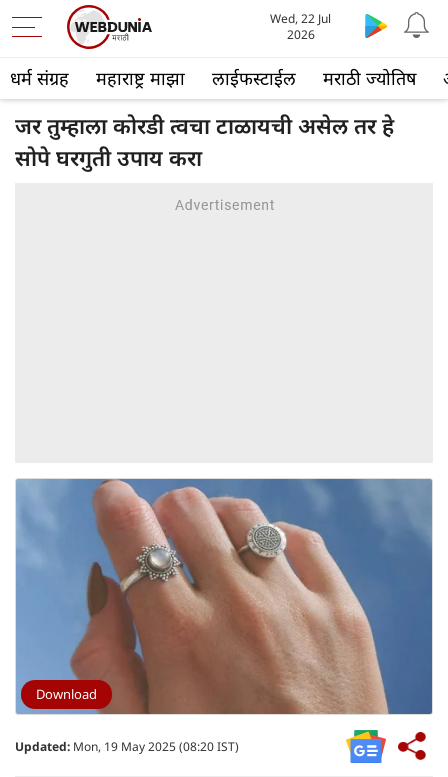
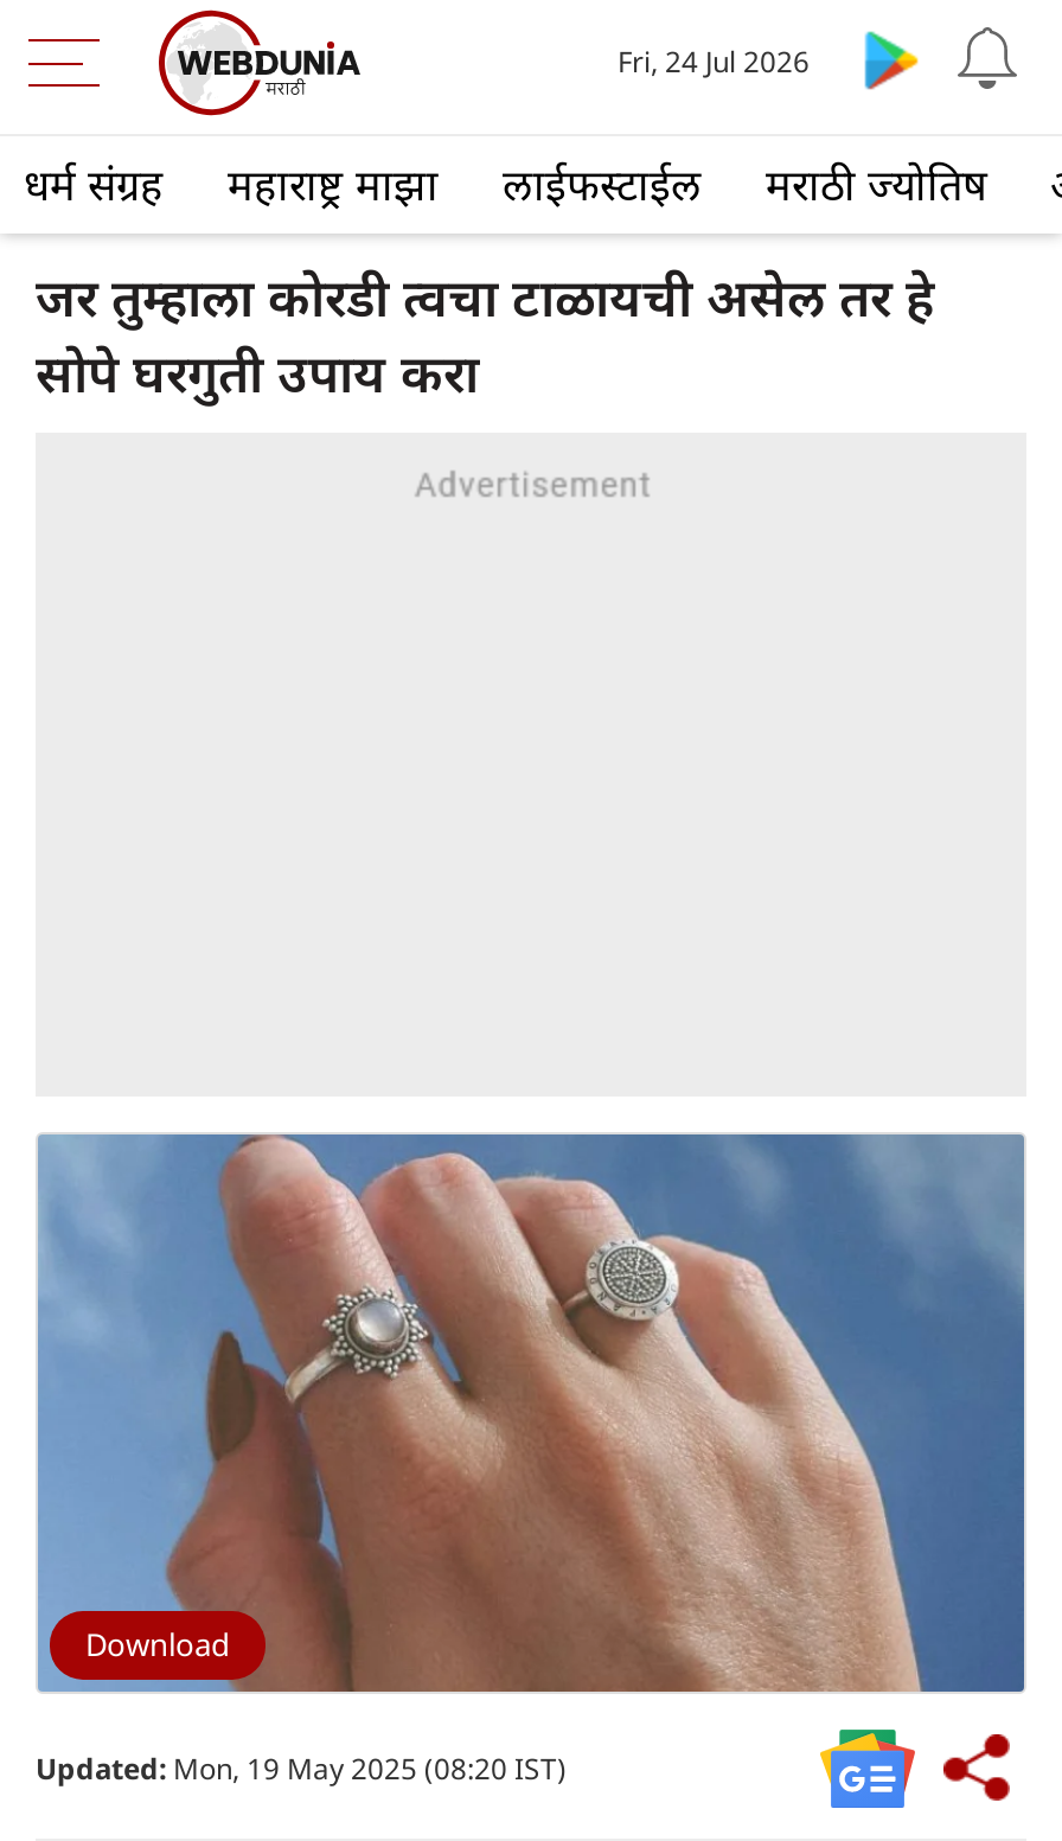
[270,10,331,43] Wed, 22 Jul | 2026 -> [618,41,810,82] Fri, 24 Jul 2026

